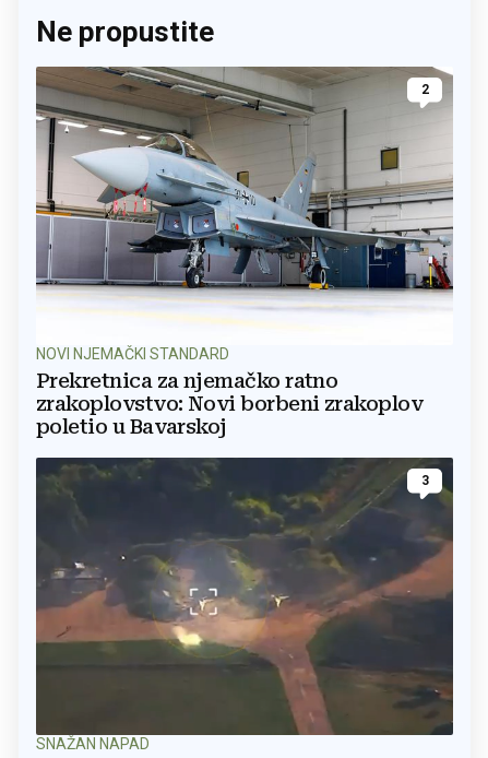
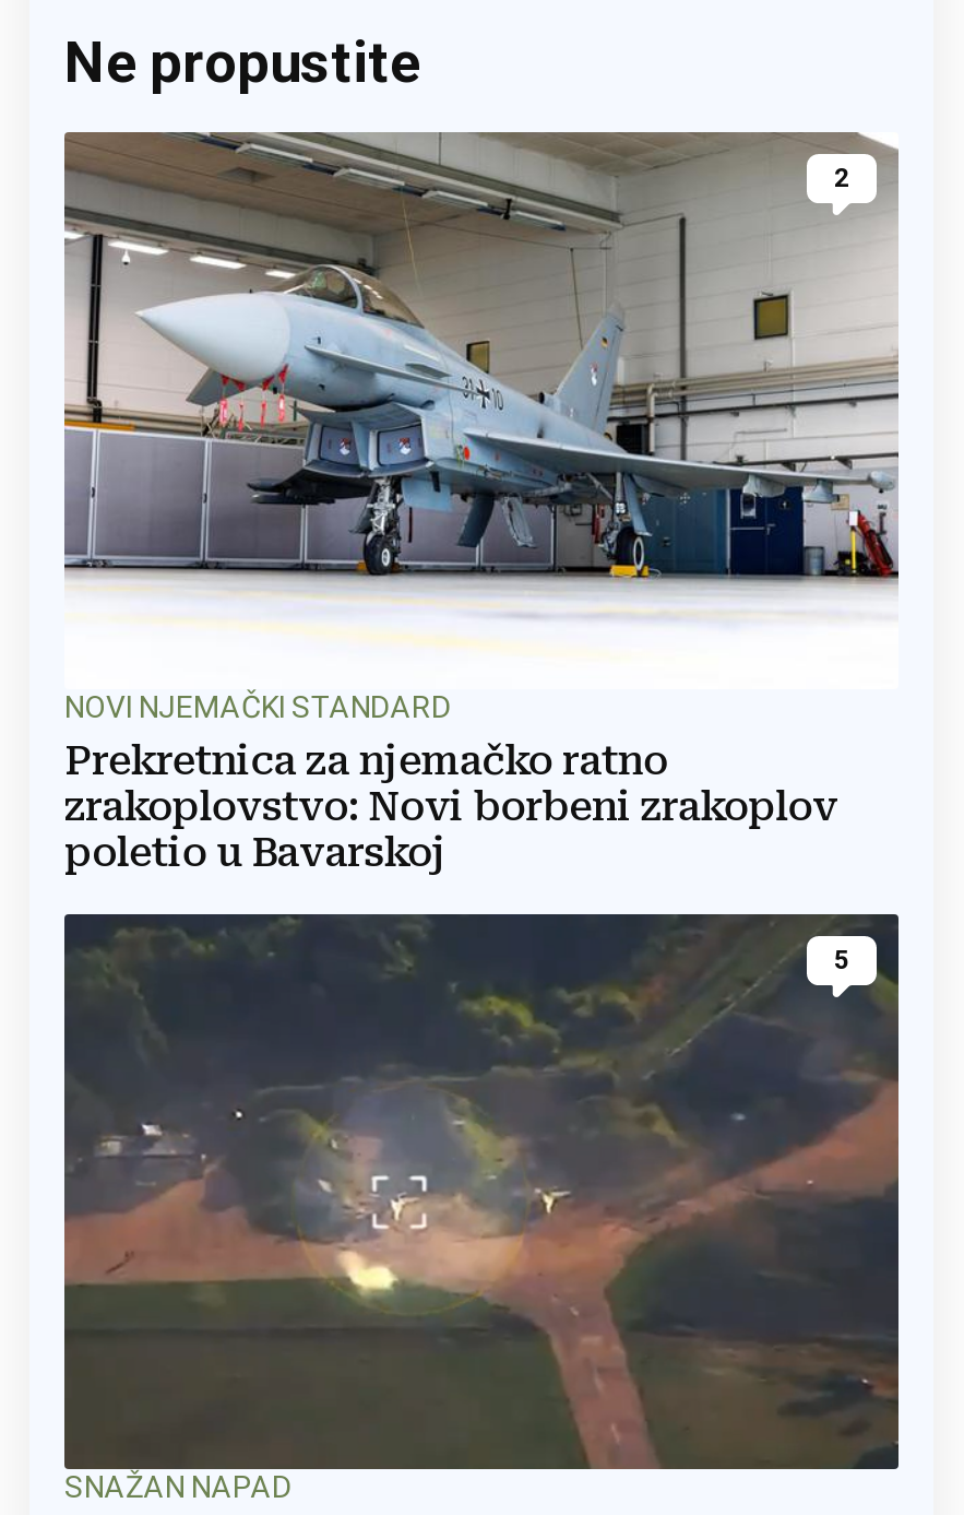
[421,473,429,488] 3 -> [834,944,849,975] 5

